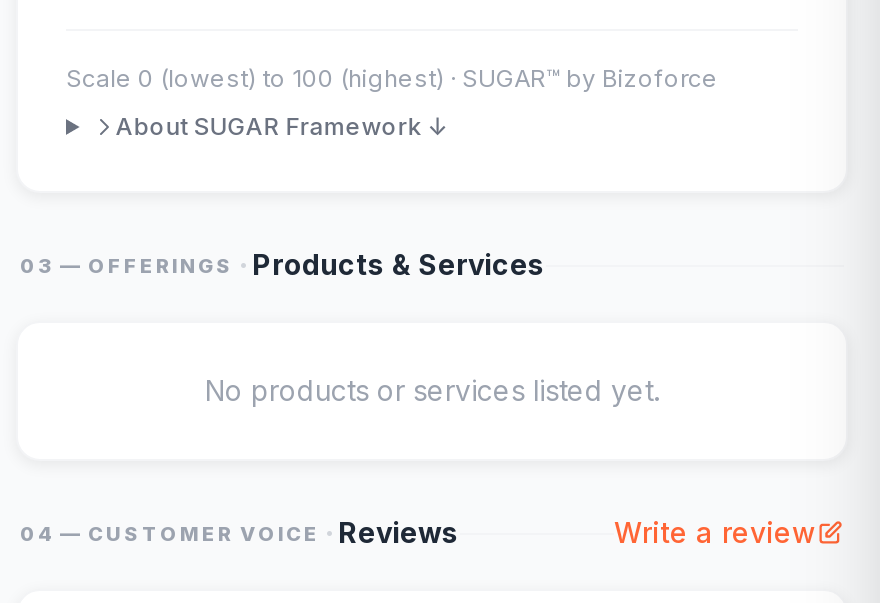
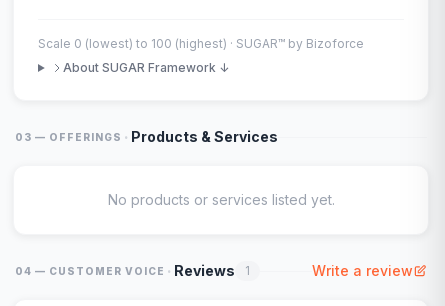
none -> [245,263,250,278] 1

